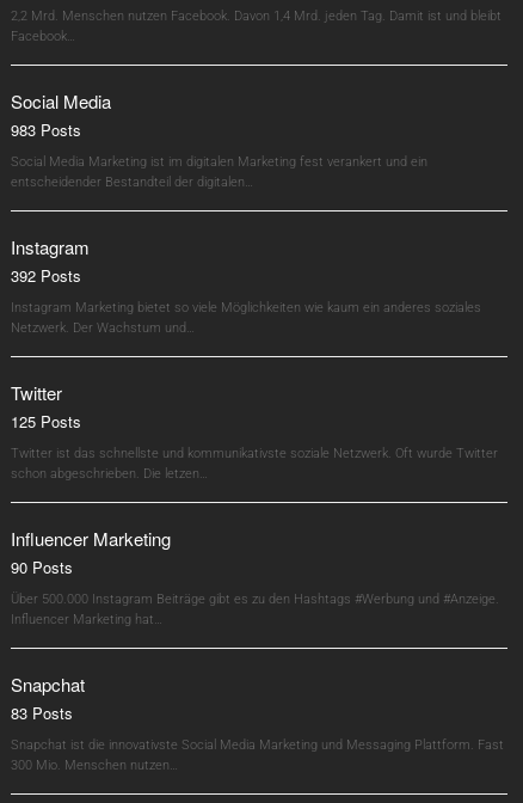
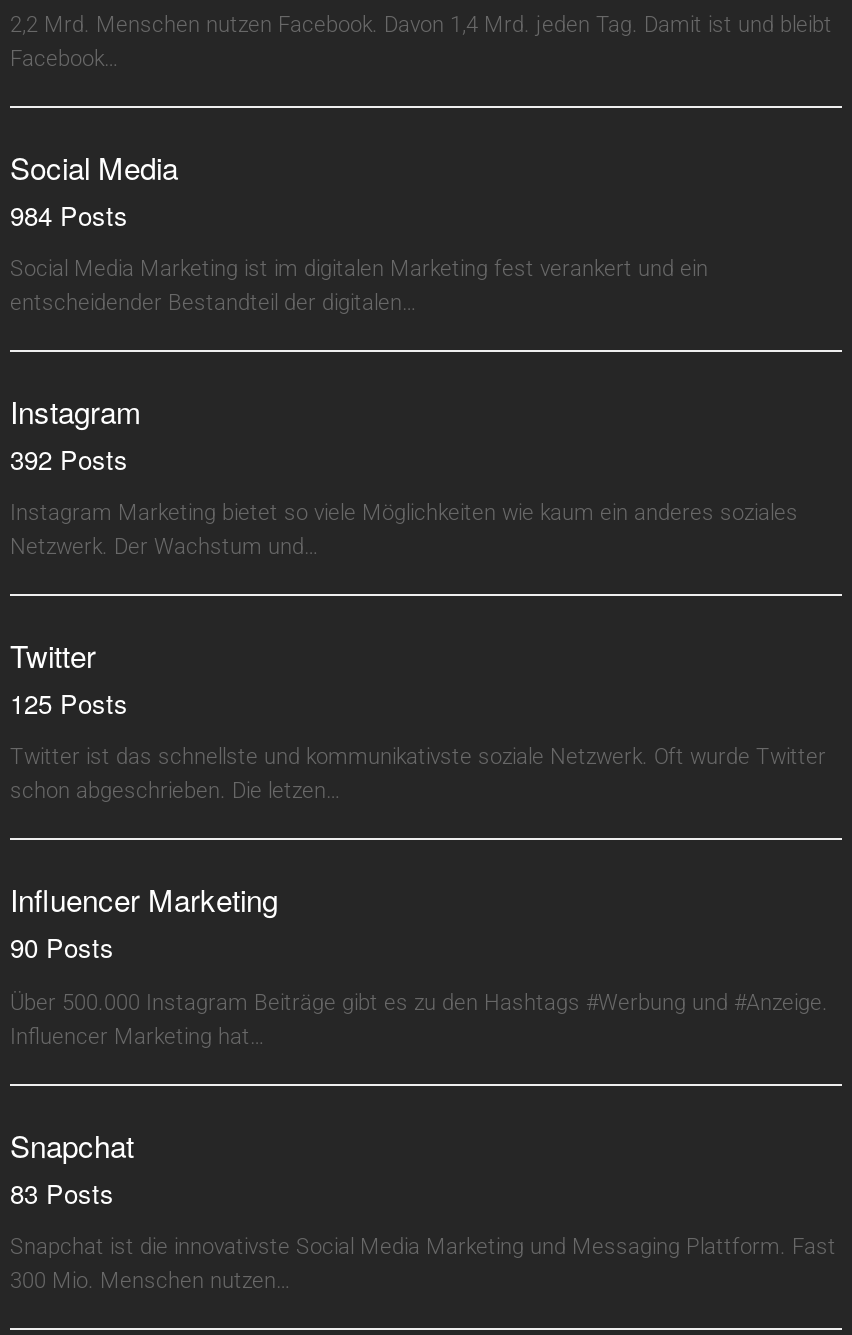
[11,118,81,140] 983 Posts -> [10,196,128,234] 984 Posts

